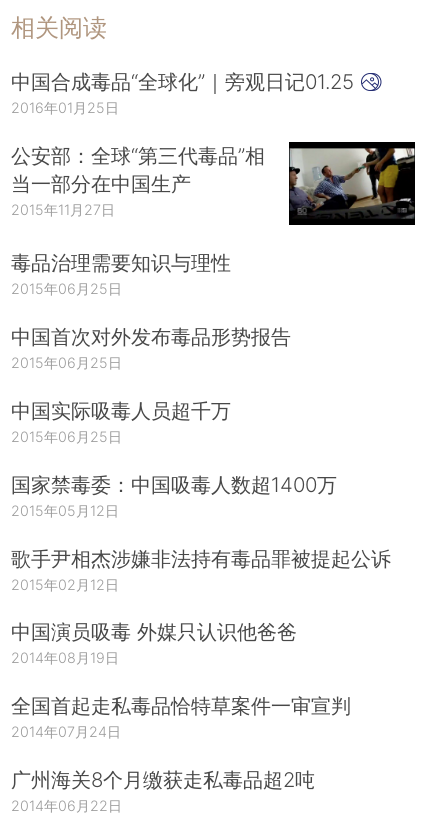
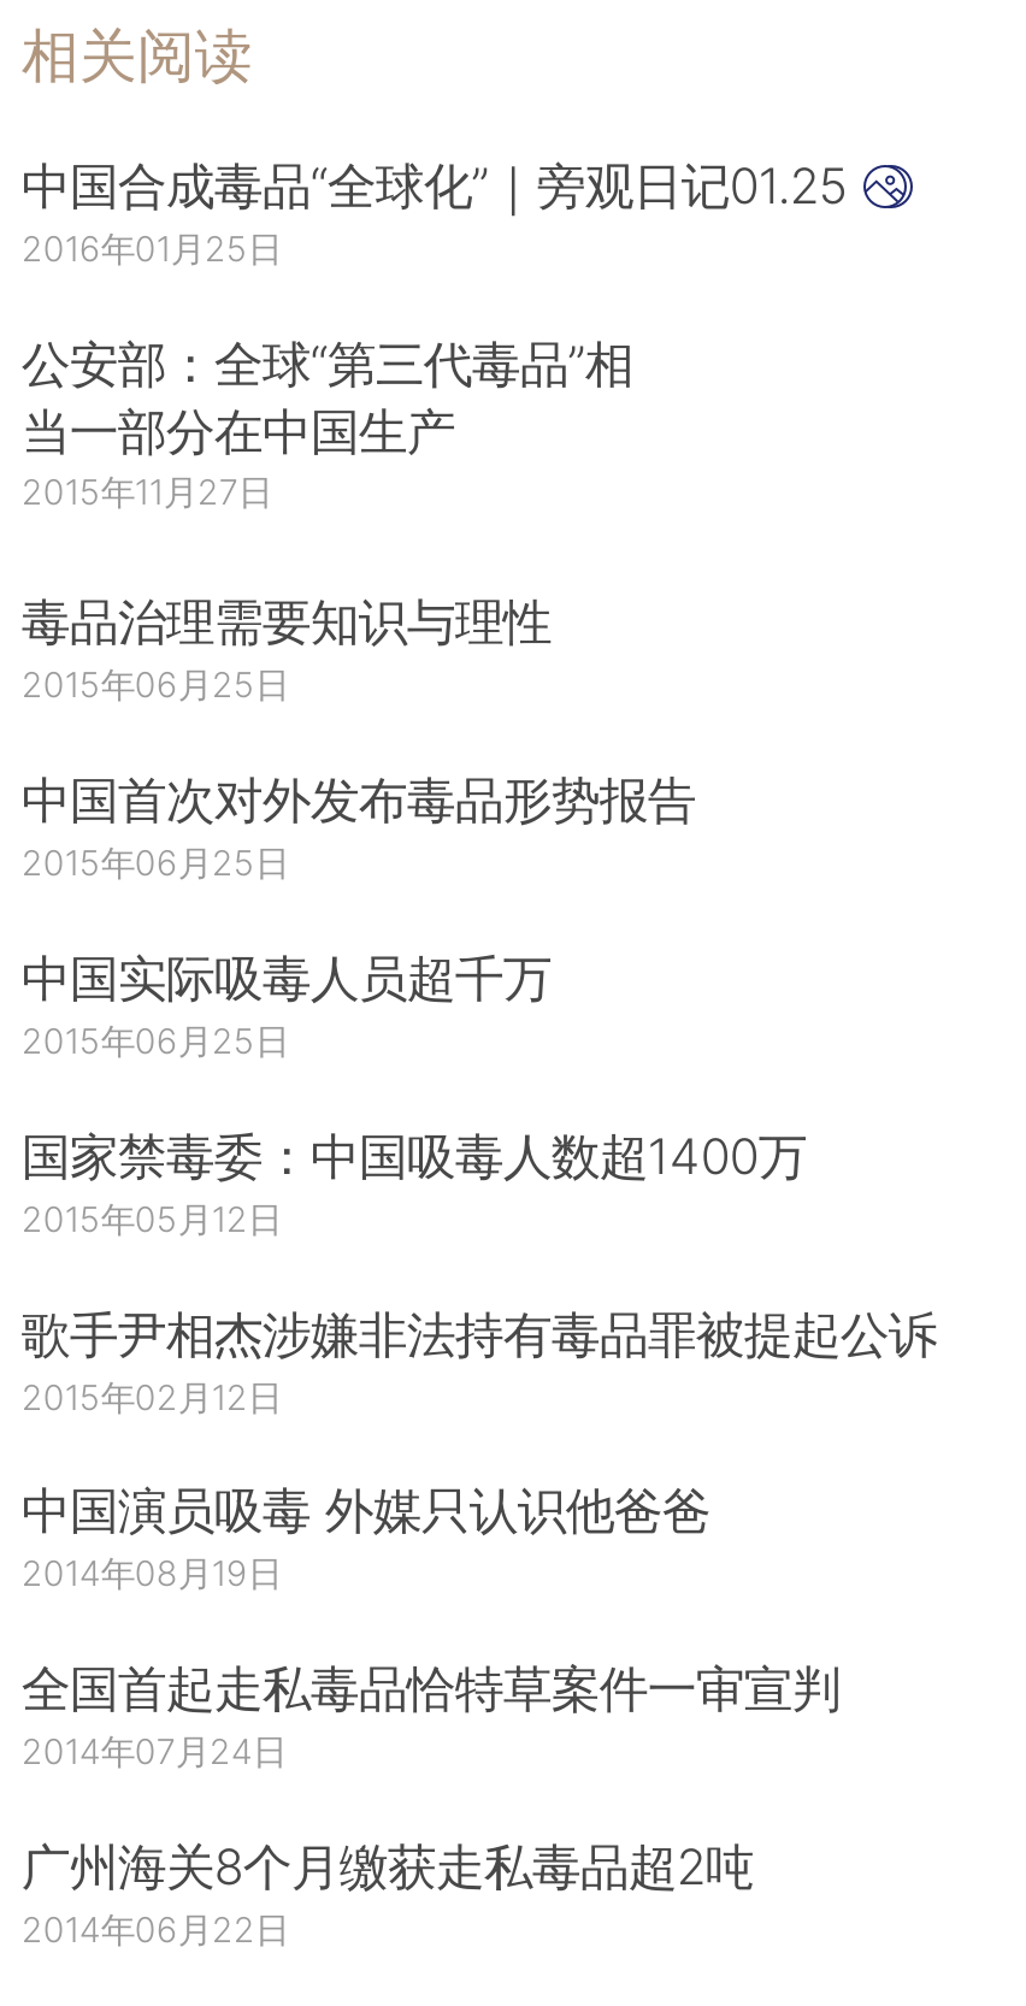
[288,141,416,226] [image] -> none

